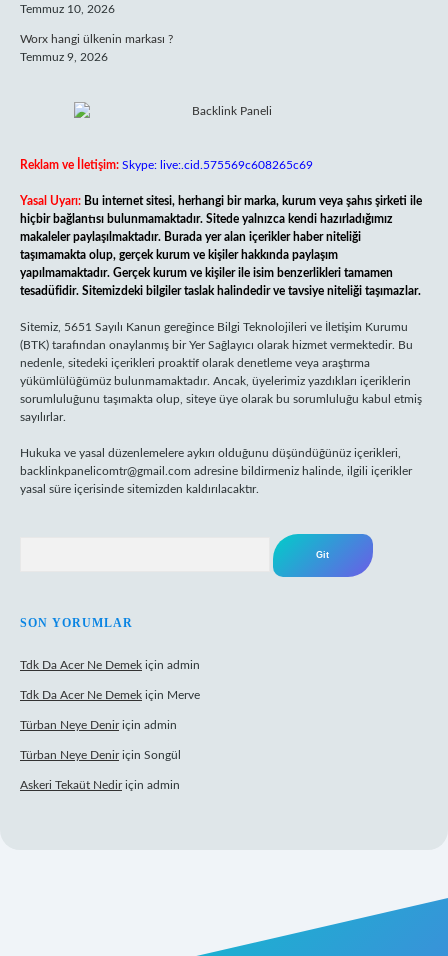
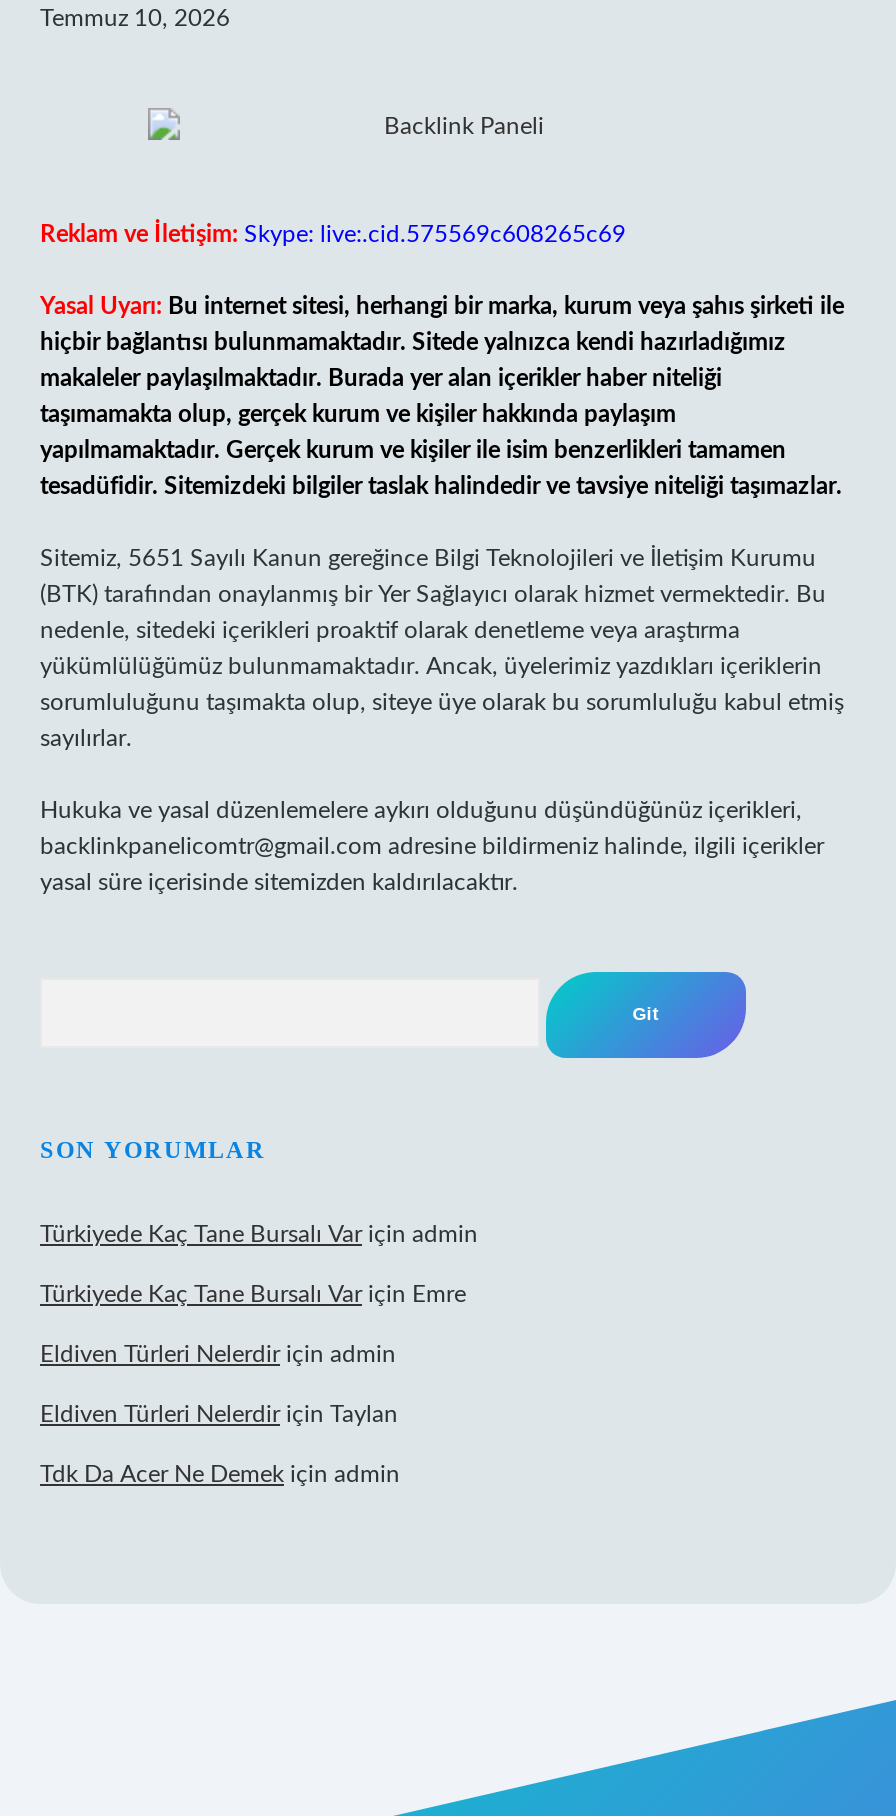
[20,33,173,63] Worx hangi ülkenin markası ? | Temmuz 9, 2026 -> none
none -> [40,1222,478,1426] Türkiyede Kaç Tane Bursalı Var için admin | Türkiyede Kaç Tane Bursalı Var için Emre | Eldiven Türleri Nelerdir için admin | Eldiven Türleri Nelerdir için Taylan
moved [20,659,200,671] -> [40,1462,400,1486]: Tdk Da Acer Ne Demek için admin
[20,689,200,791] Tdk Da Acer Ne Demek için Merve | Türban Neye Denir için admin | Türban Neye Denir için Songül | Askeri Tekaüt Nedir için admin -> none

